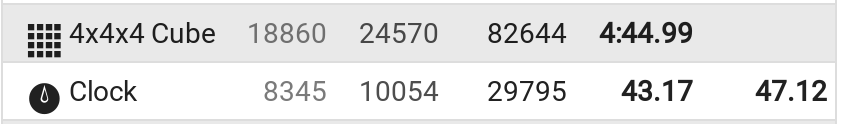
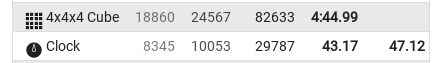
[359,17,439,49] 24570 -> [191,9,231,25] 24567
[487,17,567,49] 82644 -> [255,9,295,25] 82633
[359,75,439,107] 10054 -> [191,38,231,54] 10053
[487,75,567,107] 29795 -> [255,38,295,54] 29787

